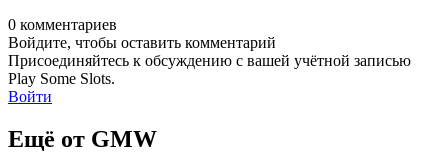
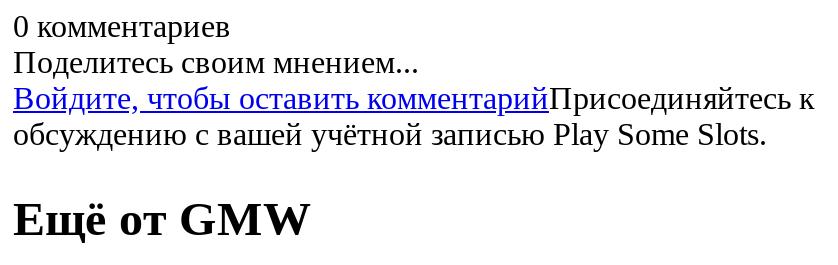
[8,34,411,105] Войдите, чтобы оставить комментарий | Присоединяйтесь к обсуждению с вашей учётной записью | Play Some Slots. | Войти -> [13,45,815,151] Поделитесь своим мнением... | Войдите, чтобы оставить комментарийПрисоединяйтесь к | обсуждению с вашей учётной записью Play Some Slots.

